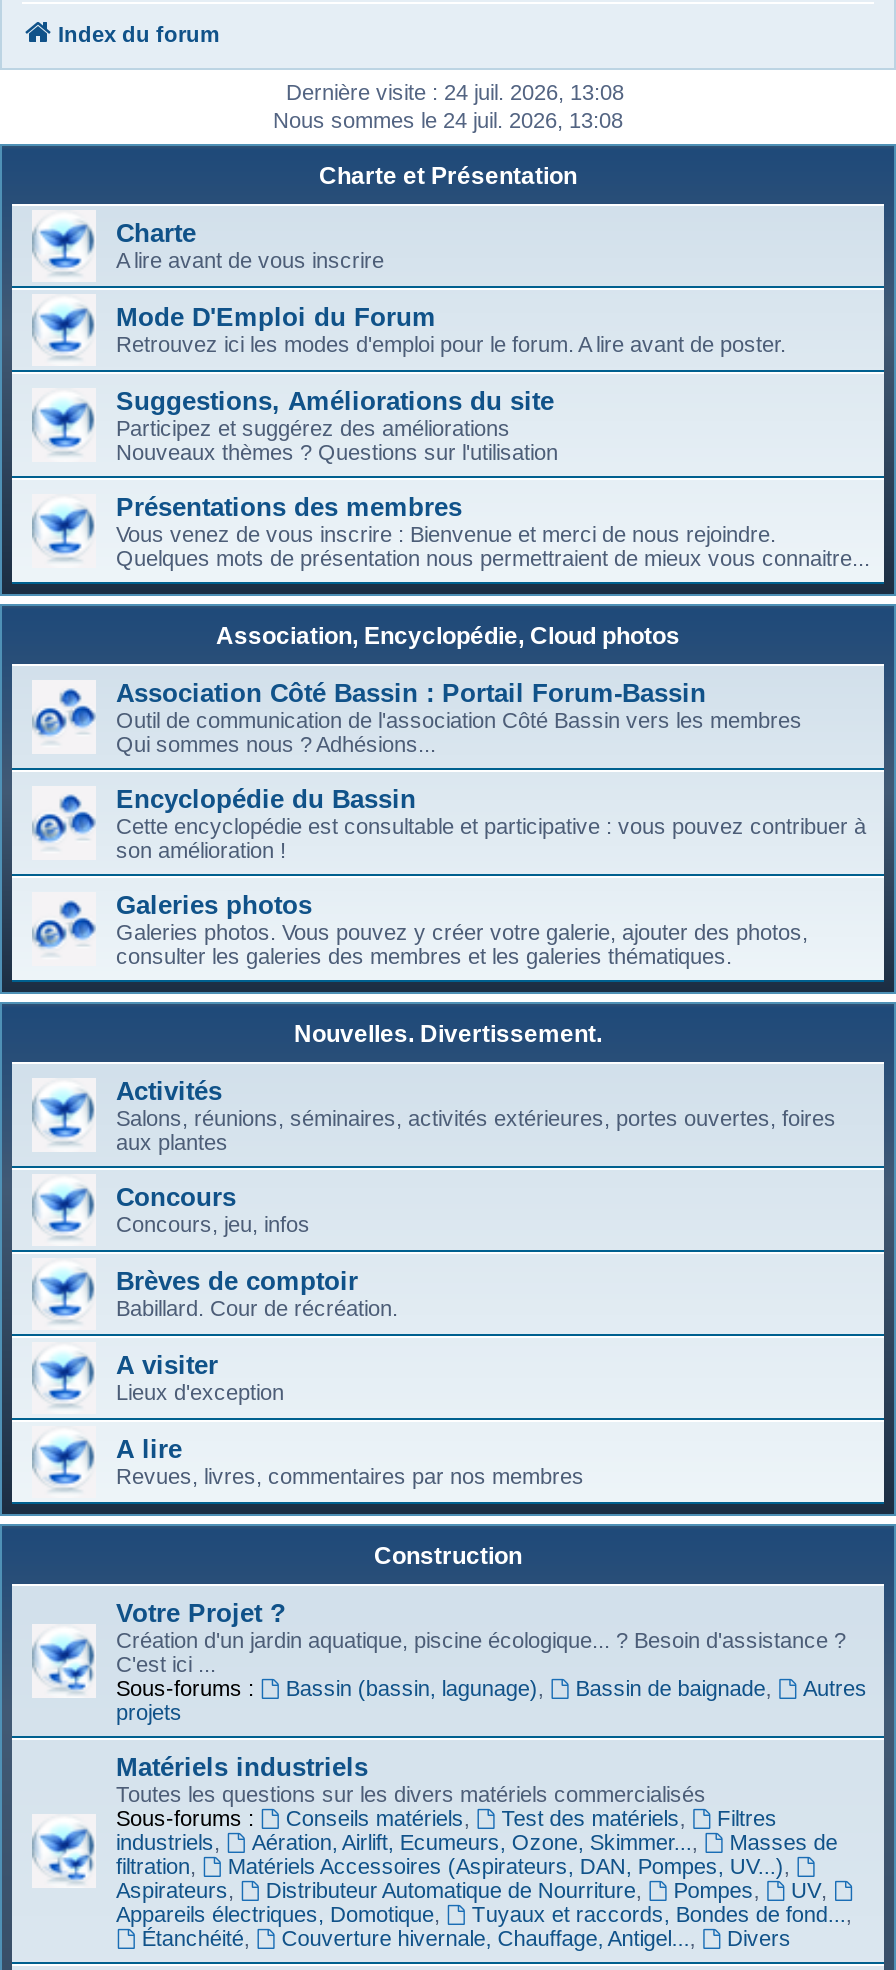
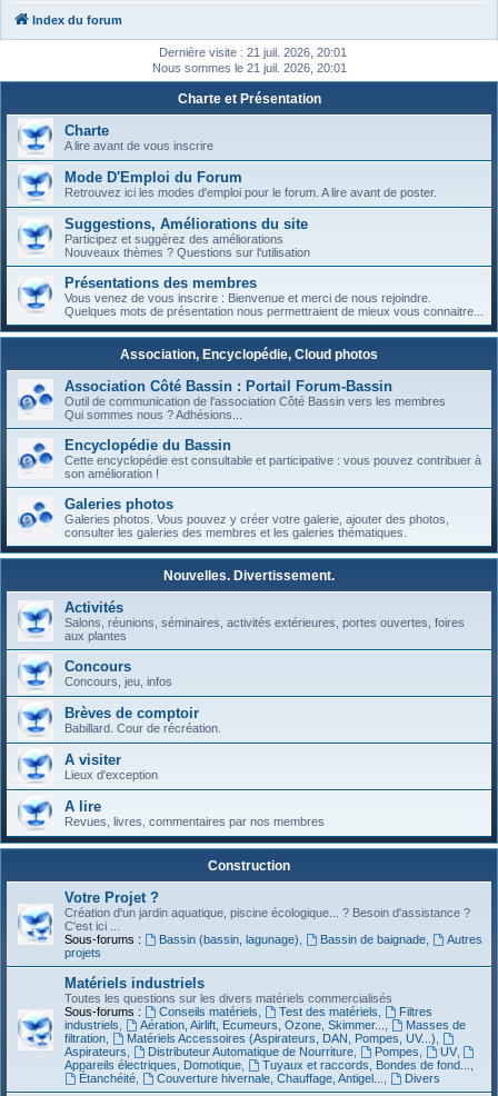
[286,80,624,104] Dernière visite : 24 juil. 2026, 13:08 -> [159,46,347,59] Dernière visite : 21 juil. 2026, 20:01
[273,108,623,132] Nous sommes le 24 juil. 2026, 13:08 -> [152,61,346,74] Nous sommes le 21 juil. 2026, 20:01

